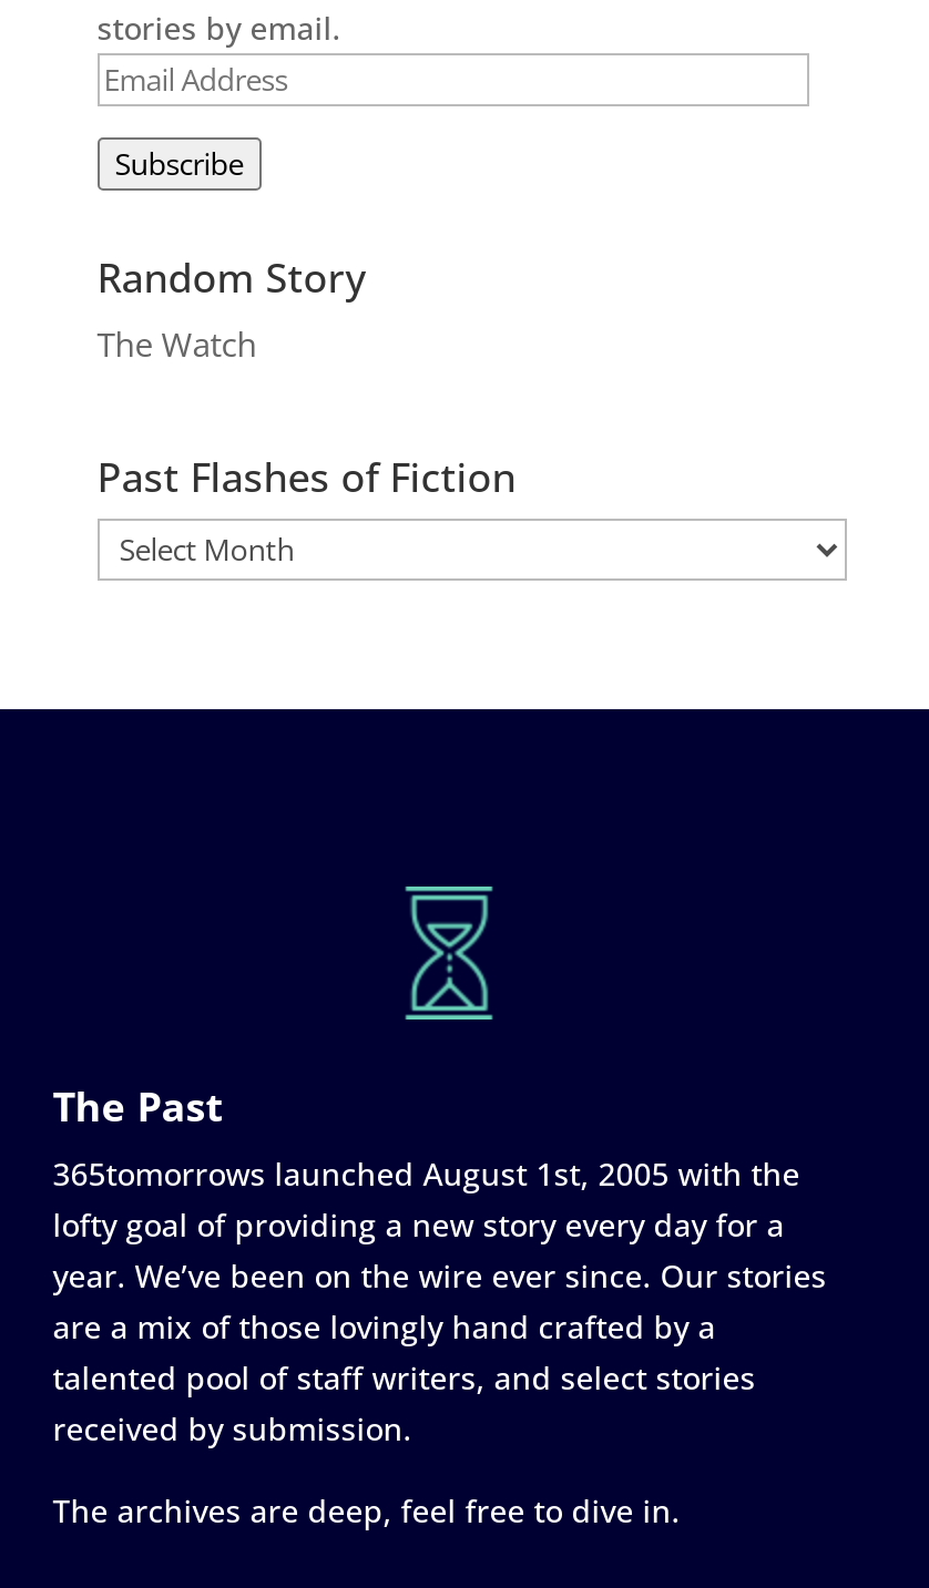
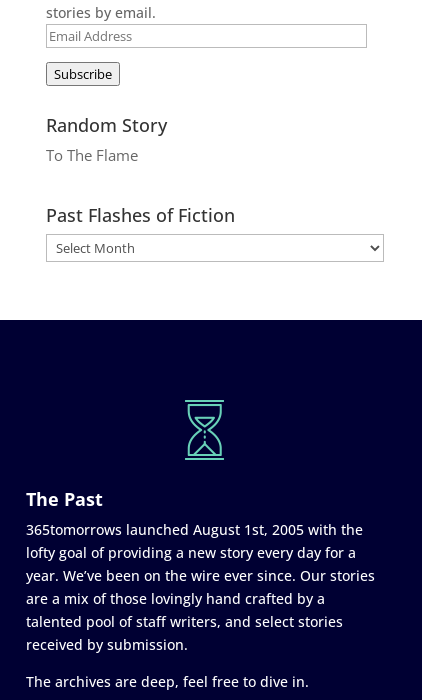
[97,321,257,365] The Watch -> [46,145,138,165] To The Flame

